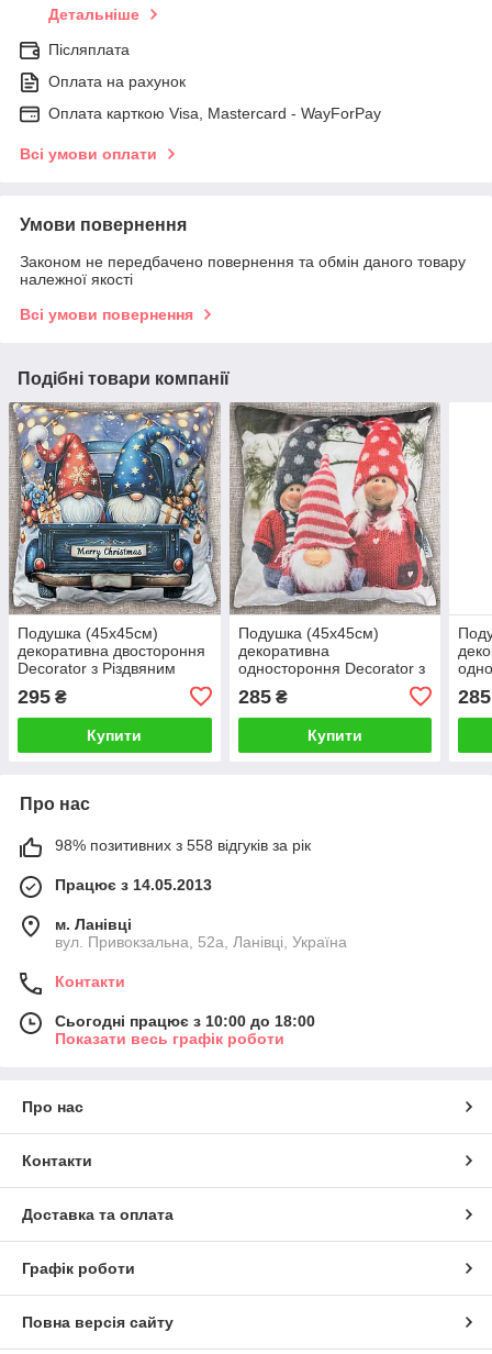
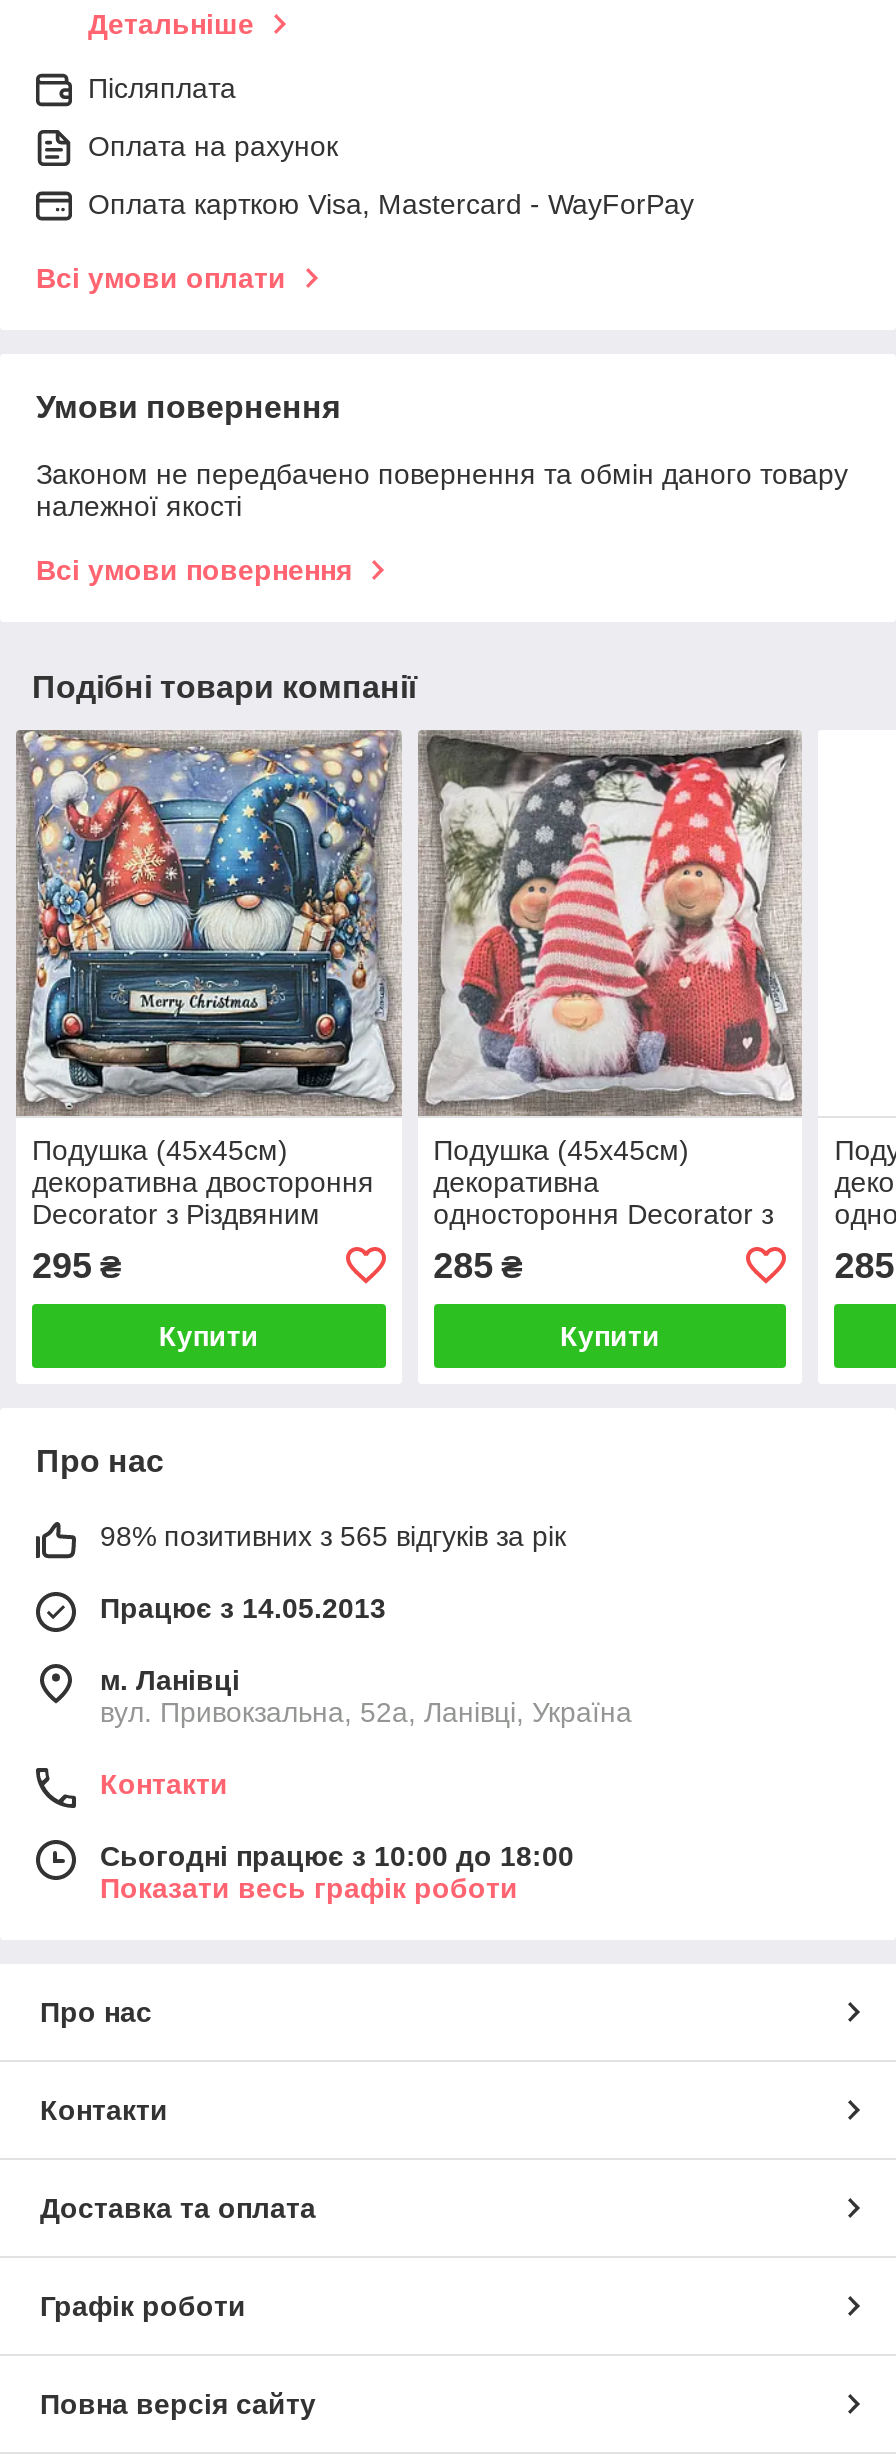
[55,836,311,854] 98% позитивних з 558 відгуків за рік -> [100,1520,566,1552] 98% позитивних з 565 відгуків за рік

